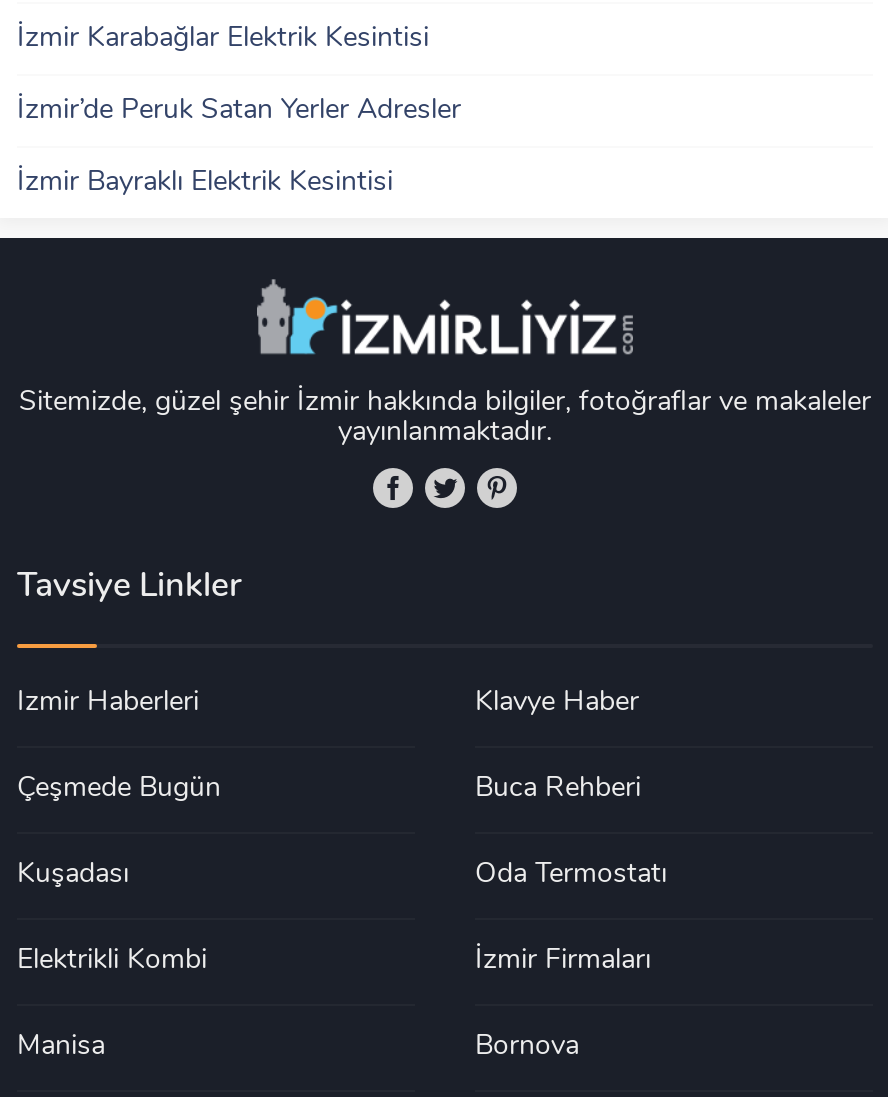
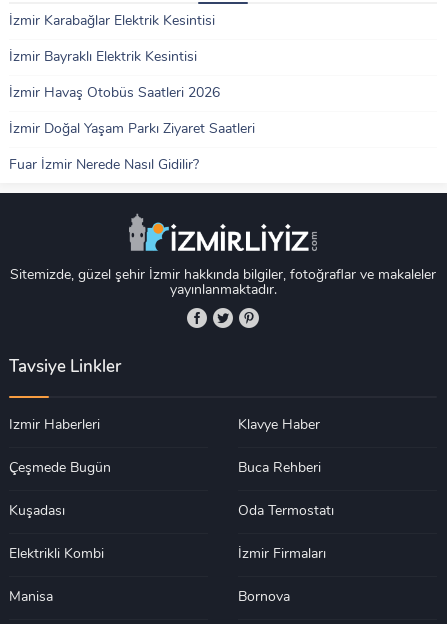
[17,95,461,125] İzmir’de Peruk Satan Yerler Adresler -> none
moved [17,167,393,197] -> [9,50,197,65]: İzmir Bayraklı Elektrik Kesintisi
none -> [9,86,255,173] İzmir Havaş Otobüs Saatleri 2026 | İzmir Doğal Yaşam Parkı Ziyaret Saatleri | Fuar İzmir Nerede Nasıl Gidilir?

